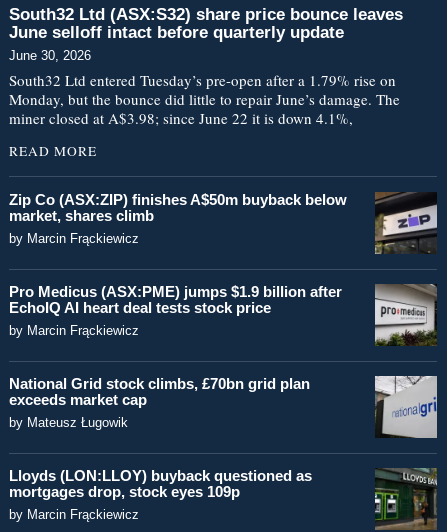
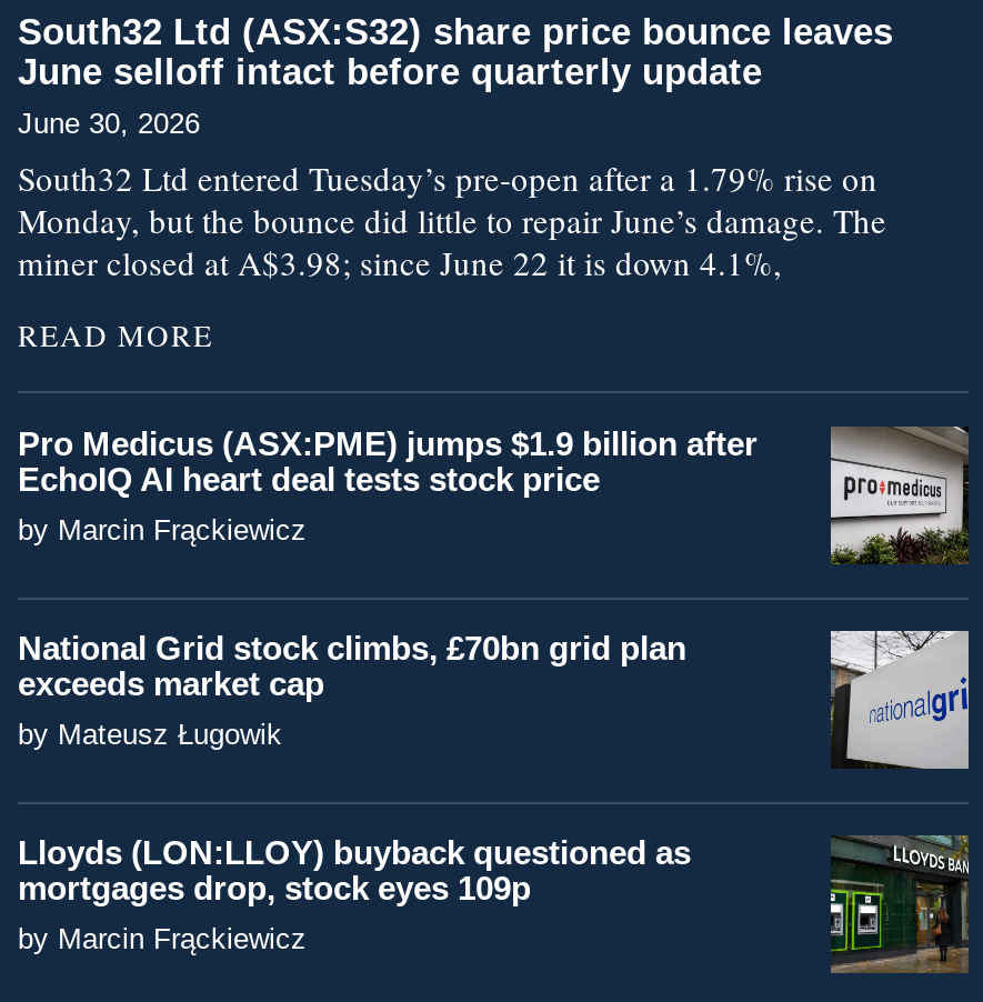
[9,191,438,255] [image] | Zip Co (ASX:ZIP) finishes A$50m buyback below | market, shares climb | by Marcin Frąckiewicz -> none

